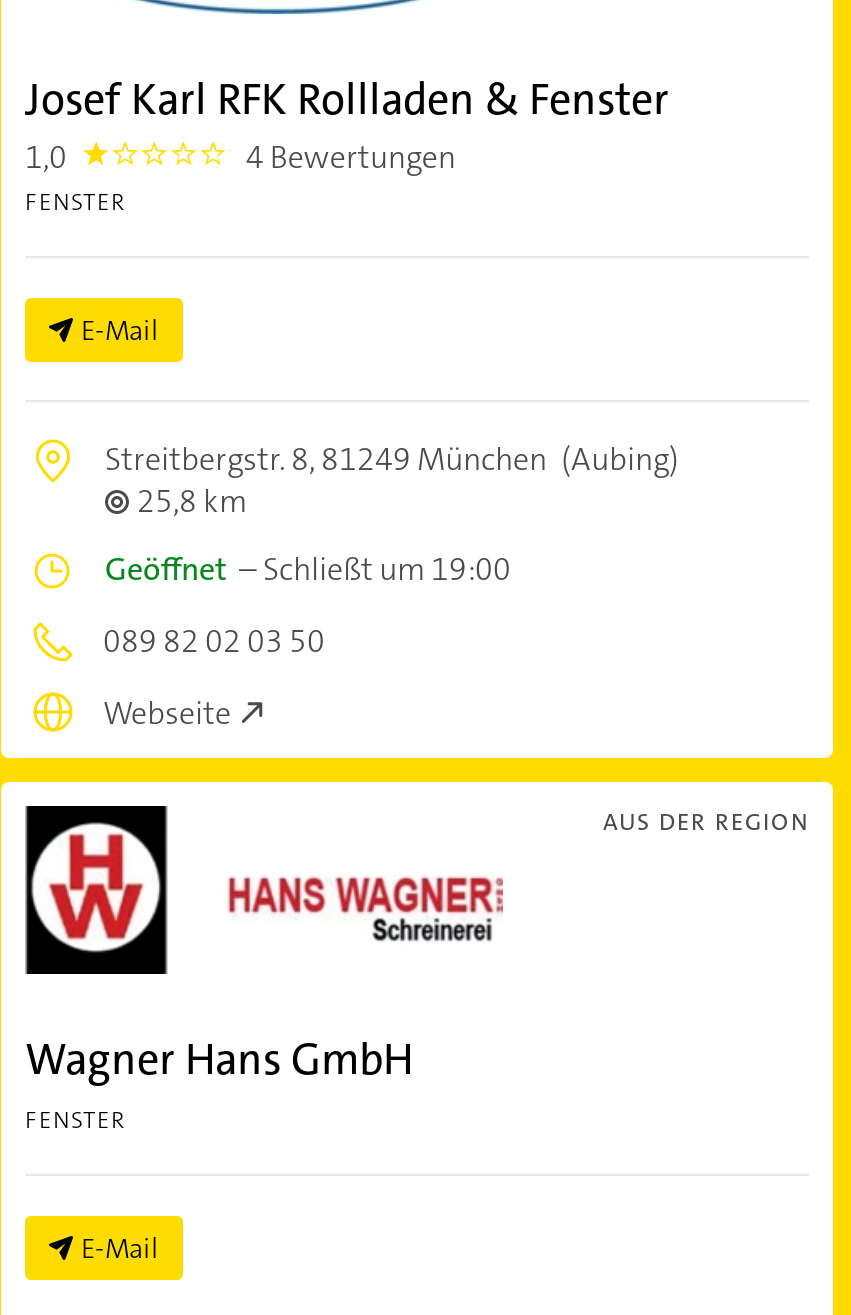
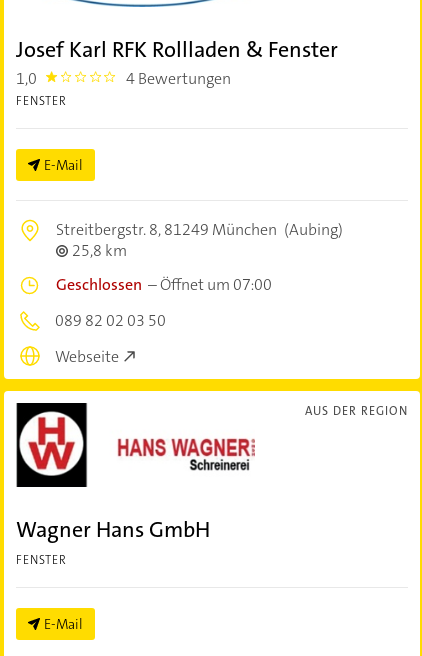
[105,547,511,589] Geöffnet – Schließt um 19:00 -> [56,273,272,294] Geschlossen – Öffnet um 07:00

